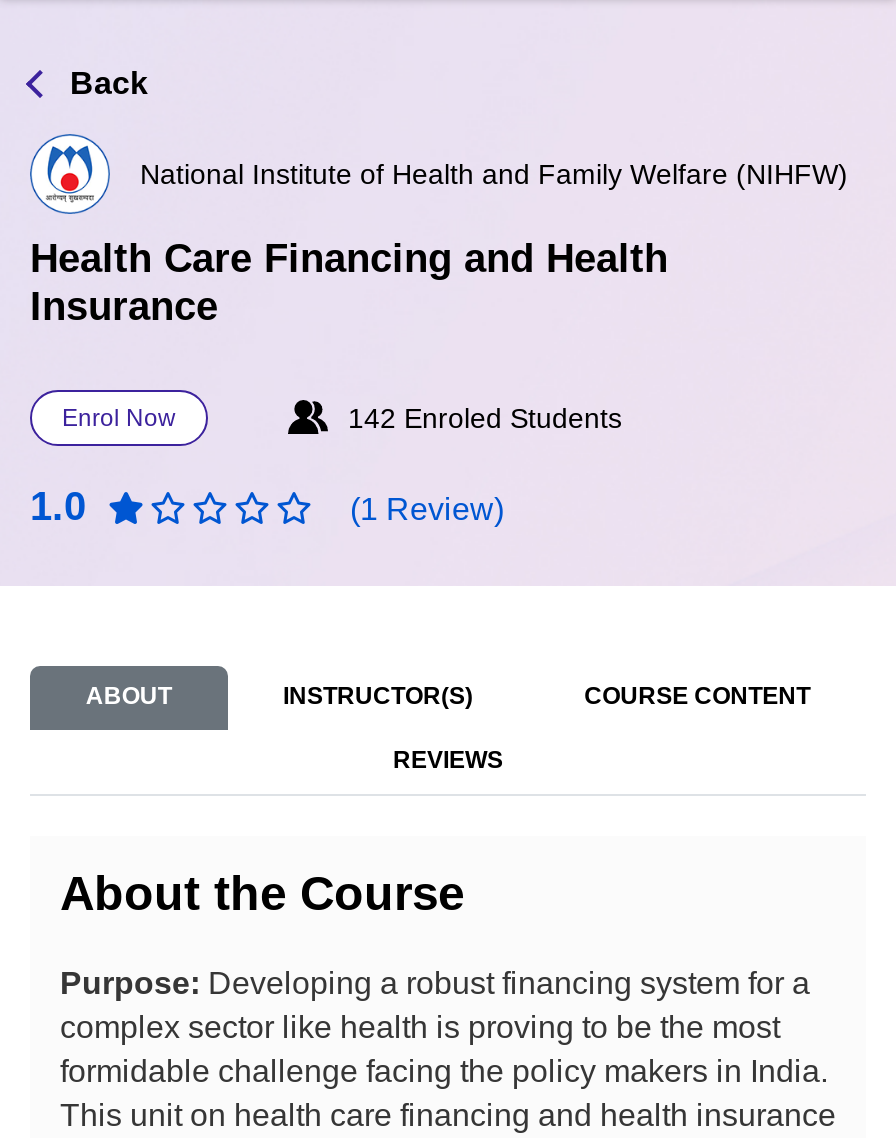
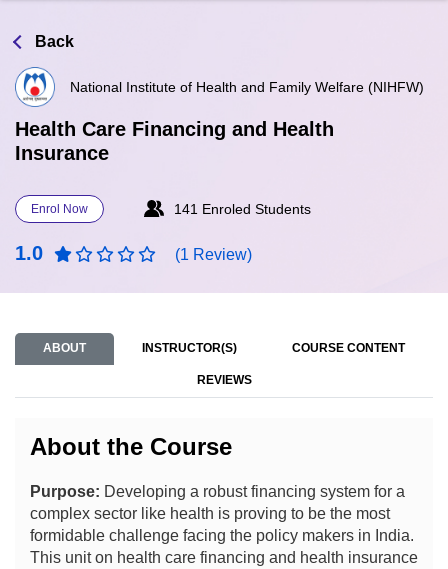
[348,402,622,434] 142 Enroled Students -> [174,201,311,217] 141 Enroled Students

